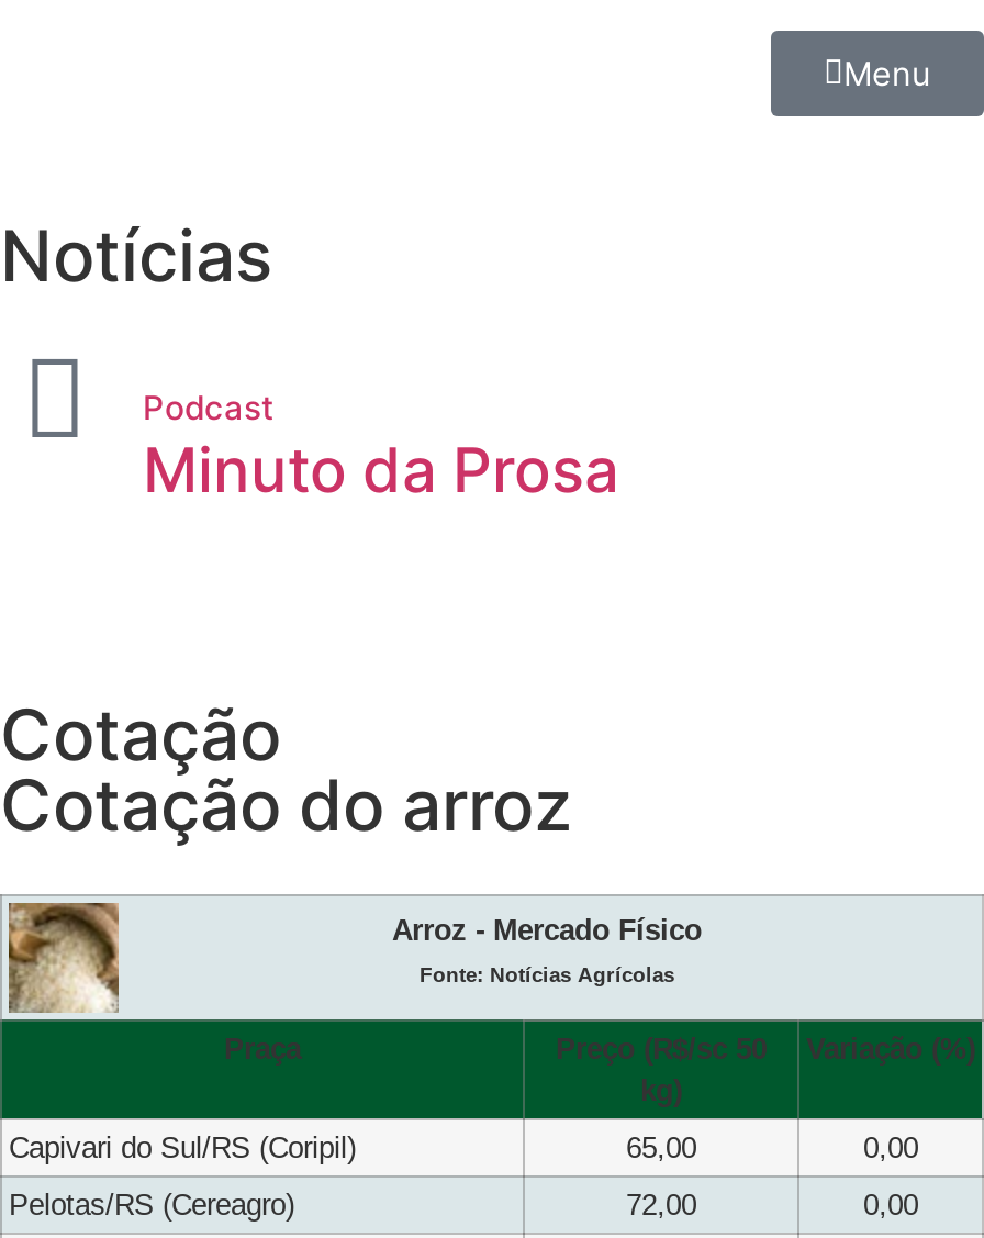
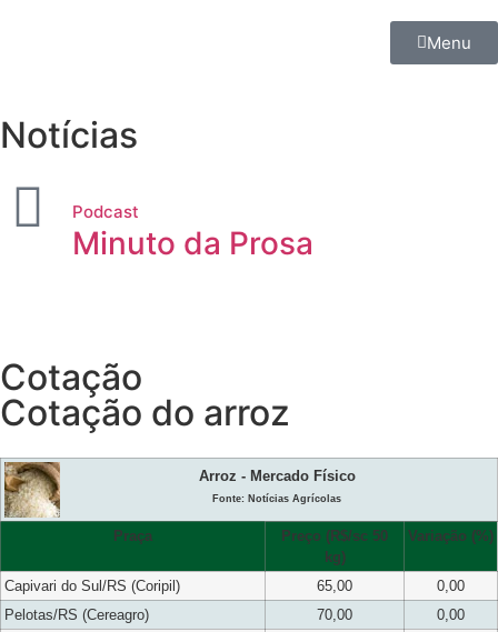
[626,1189,696,1222] 72,00 -> [317,606,352,623] 70,00

